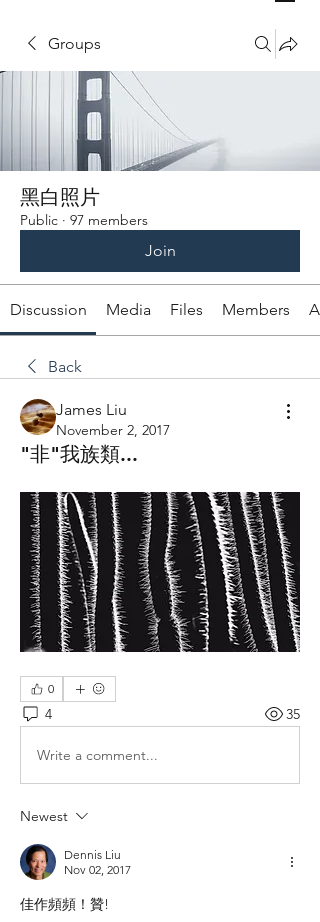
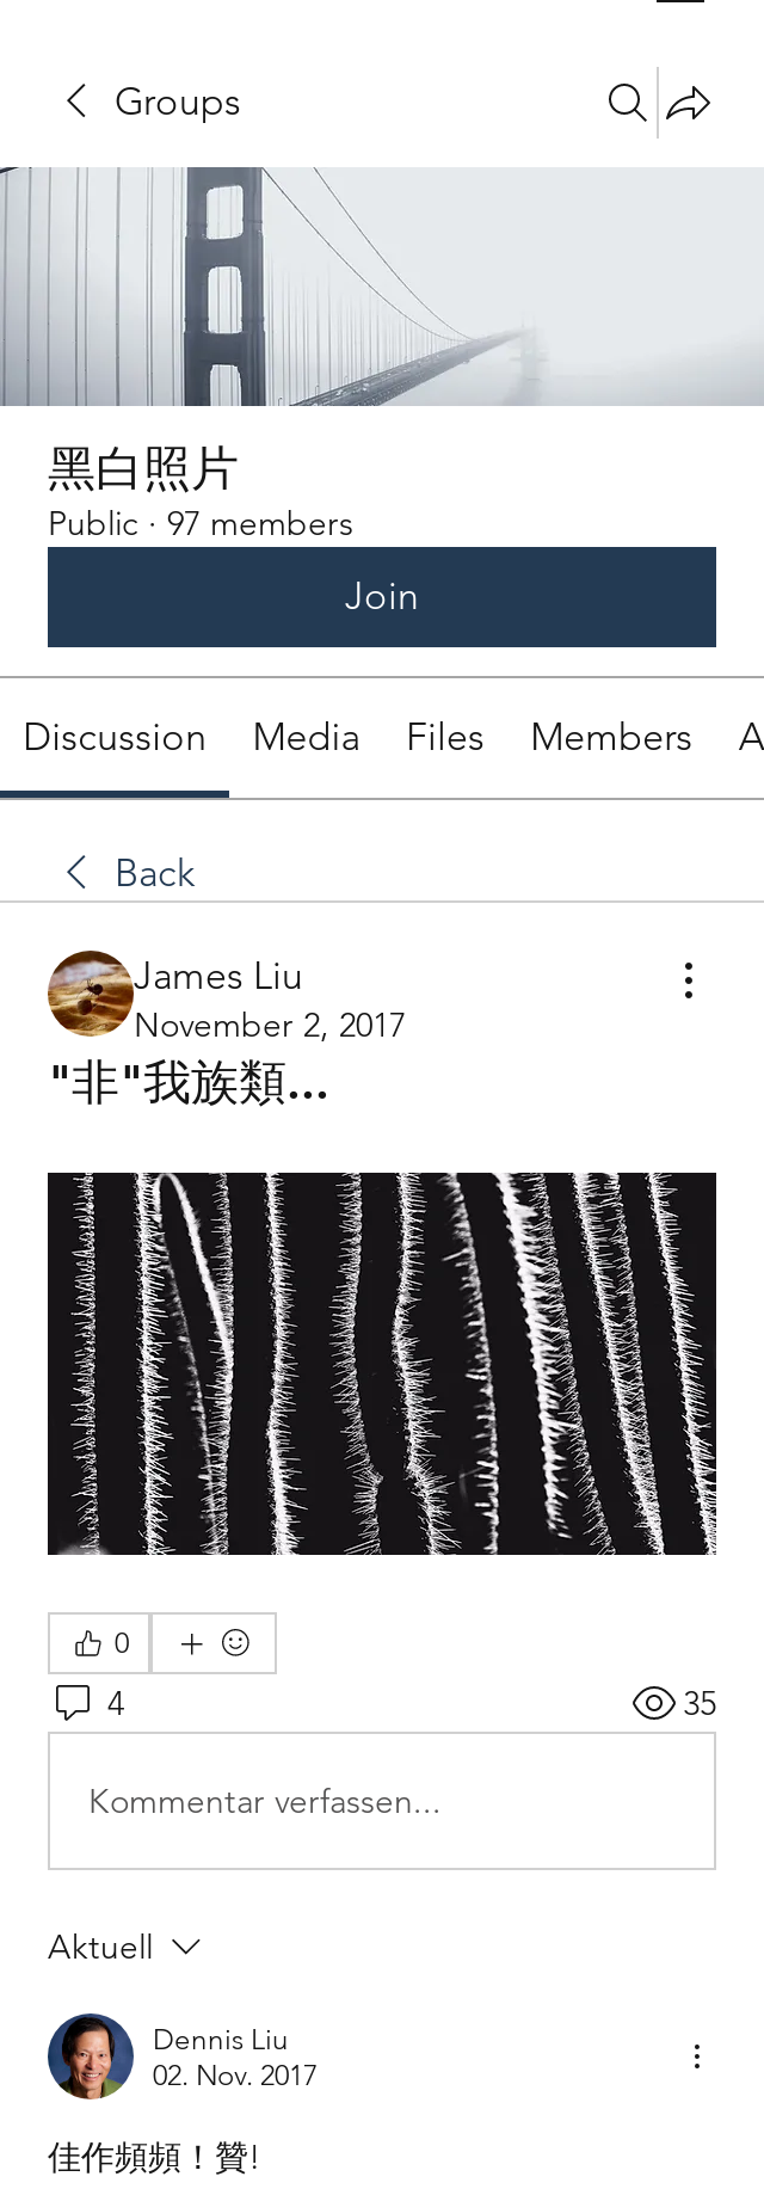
[37,746,158,764] Write a comment... -> [88,1778,442,1821] Kommentar verfassen...
[20,807,68,825] Newest -> [48,1925,153,1968] Aktuell
[64,862,131,877] Nov 02, 2017 -> [153,2057,318,2093] 02. Nov. 2017

